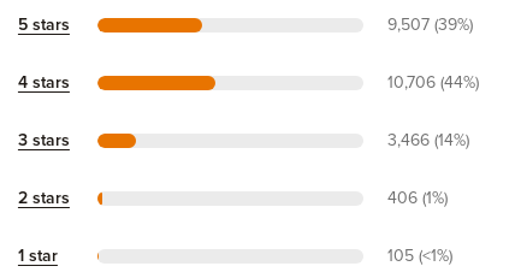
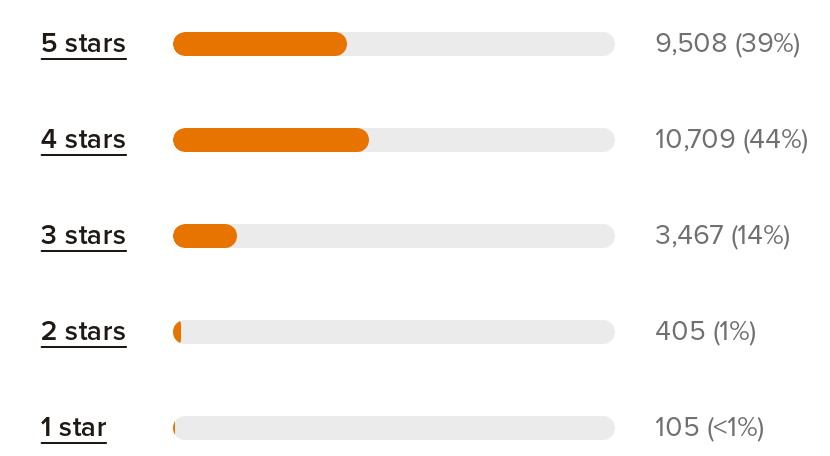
[388,17,473,34] 9,507 (39%) -> [655,29,799,57] 9,508 (39%)
[388,75,479,92] 10,706 (44%) -> [655,125,807,153] 10,709 (44%)
[388,133,469,149] 3,466 (14%) -> [655,221,789,249] 3,467 (14%)
[388,190,448,207] 406 (1%) -> [655,317,755,345] 405 (1%)

